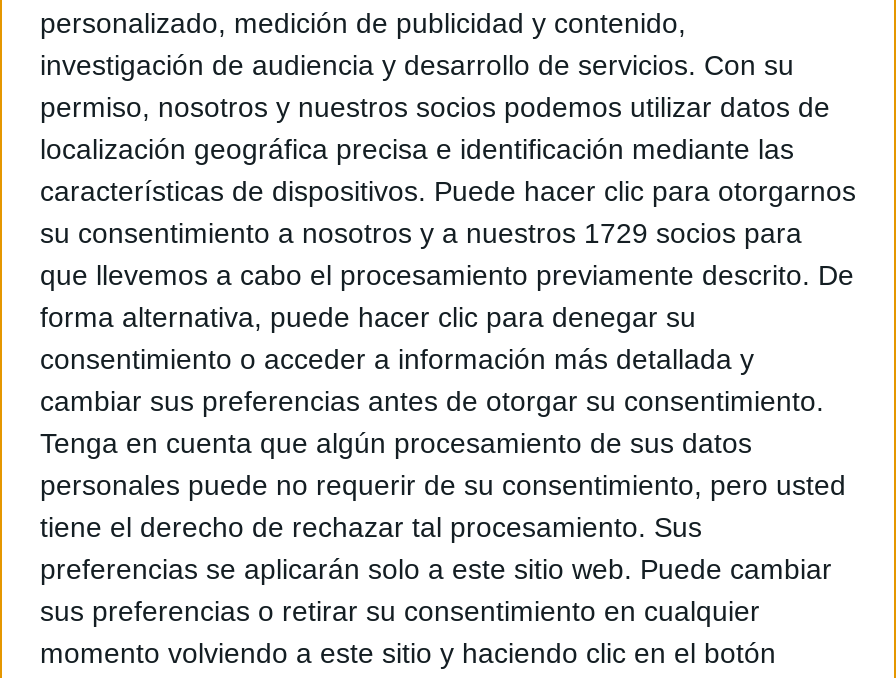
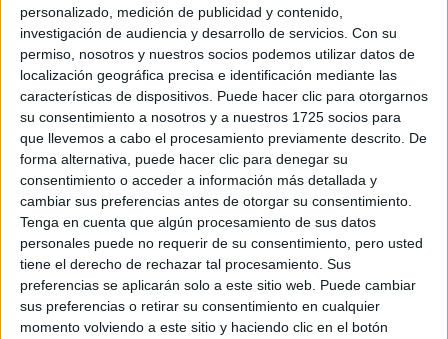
[40,218,802,250] su consentimiento a nosotros y a nuestros 1729 socios para -> [20,109,401,125] su consentimiento a nosotros y a nuestros 1725 socios para

